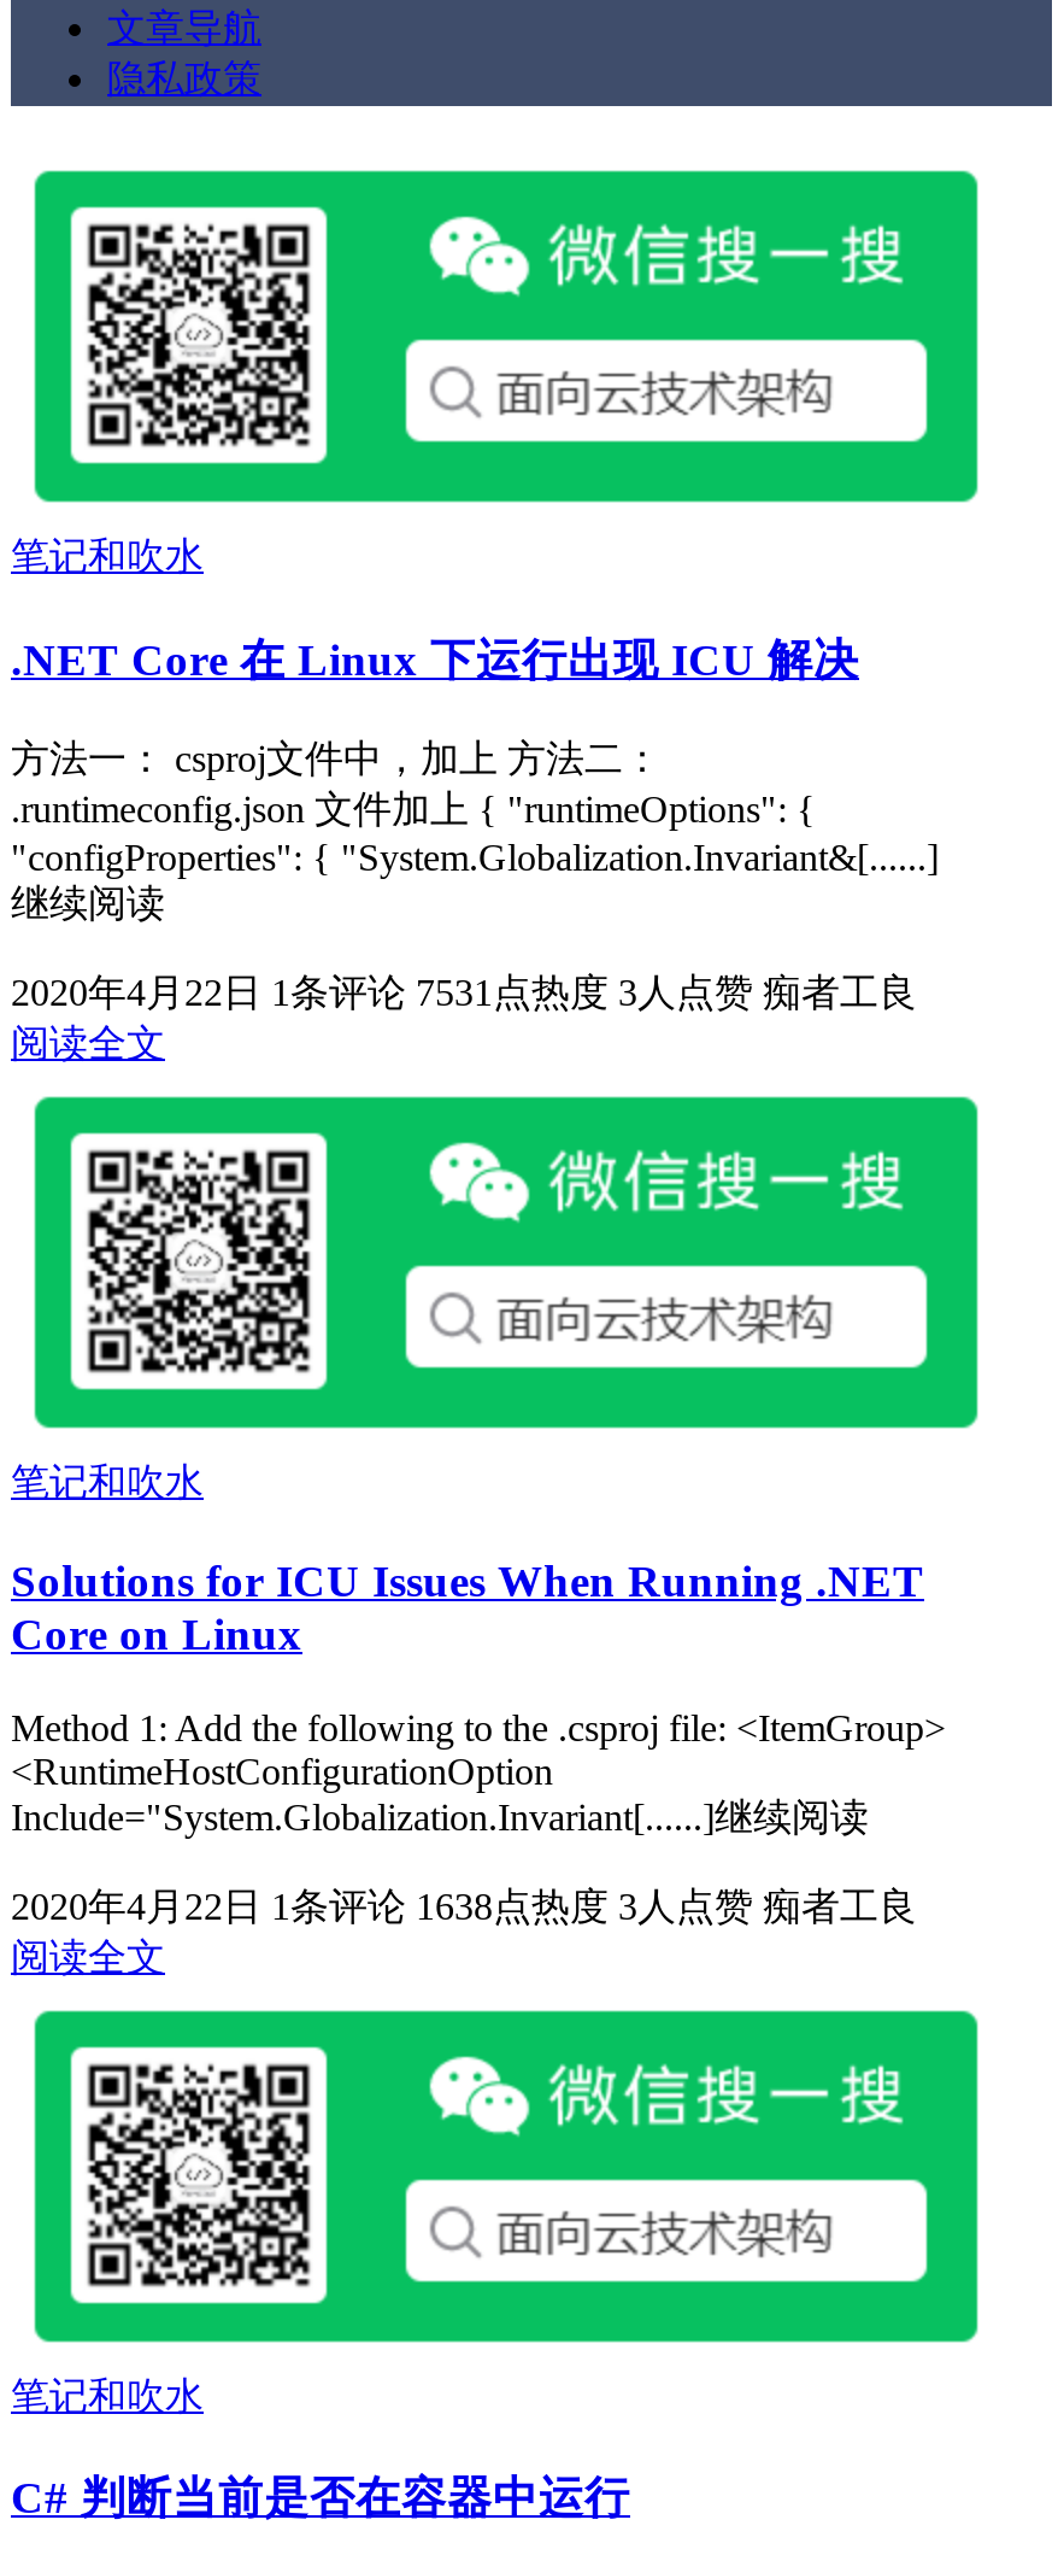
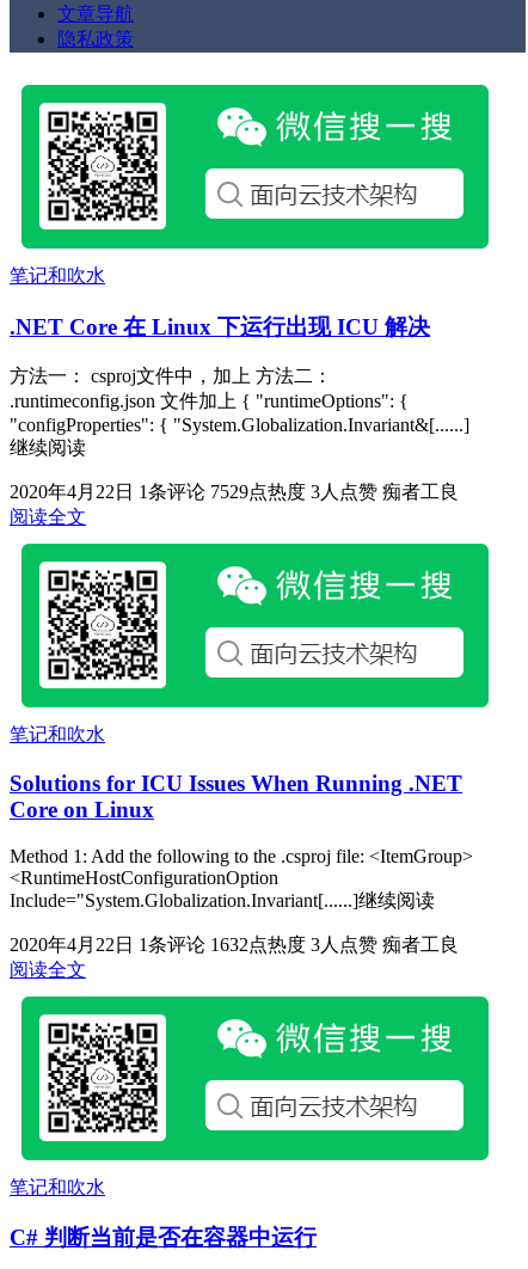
[11,972,917,1013] 2020年4月22日 1条评论 7531点热度 3人点赞 痴者工良 -> [10,482,459,502] 2020年4月22日 1条评论 7529点热度 3人点赞 痴者工良
[11,1885,917,1926] 2020年4月22日 1条评论 1638点热度 3人点赞 痴者工良 -> [10,934,459,954] 2020年4月22日 1条评论 1632点热度 3人点赞 痴者工良

